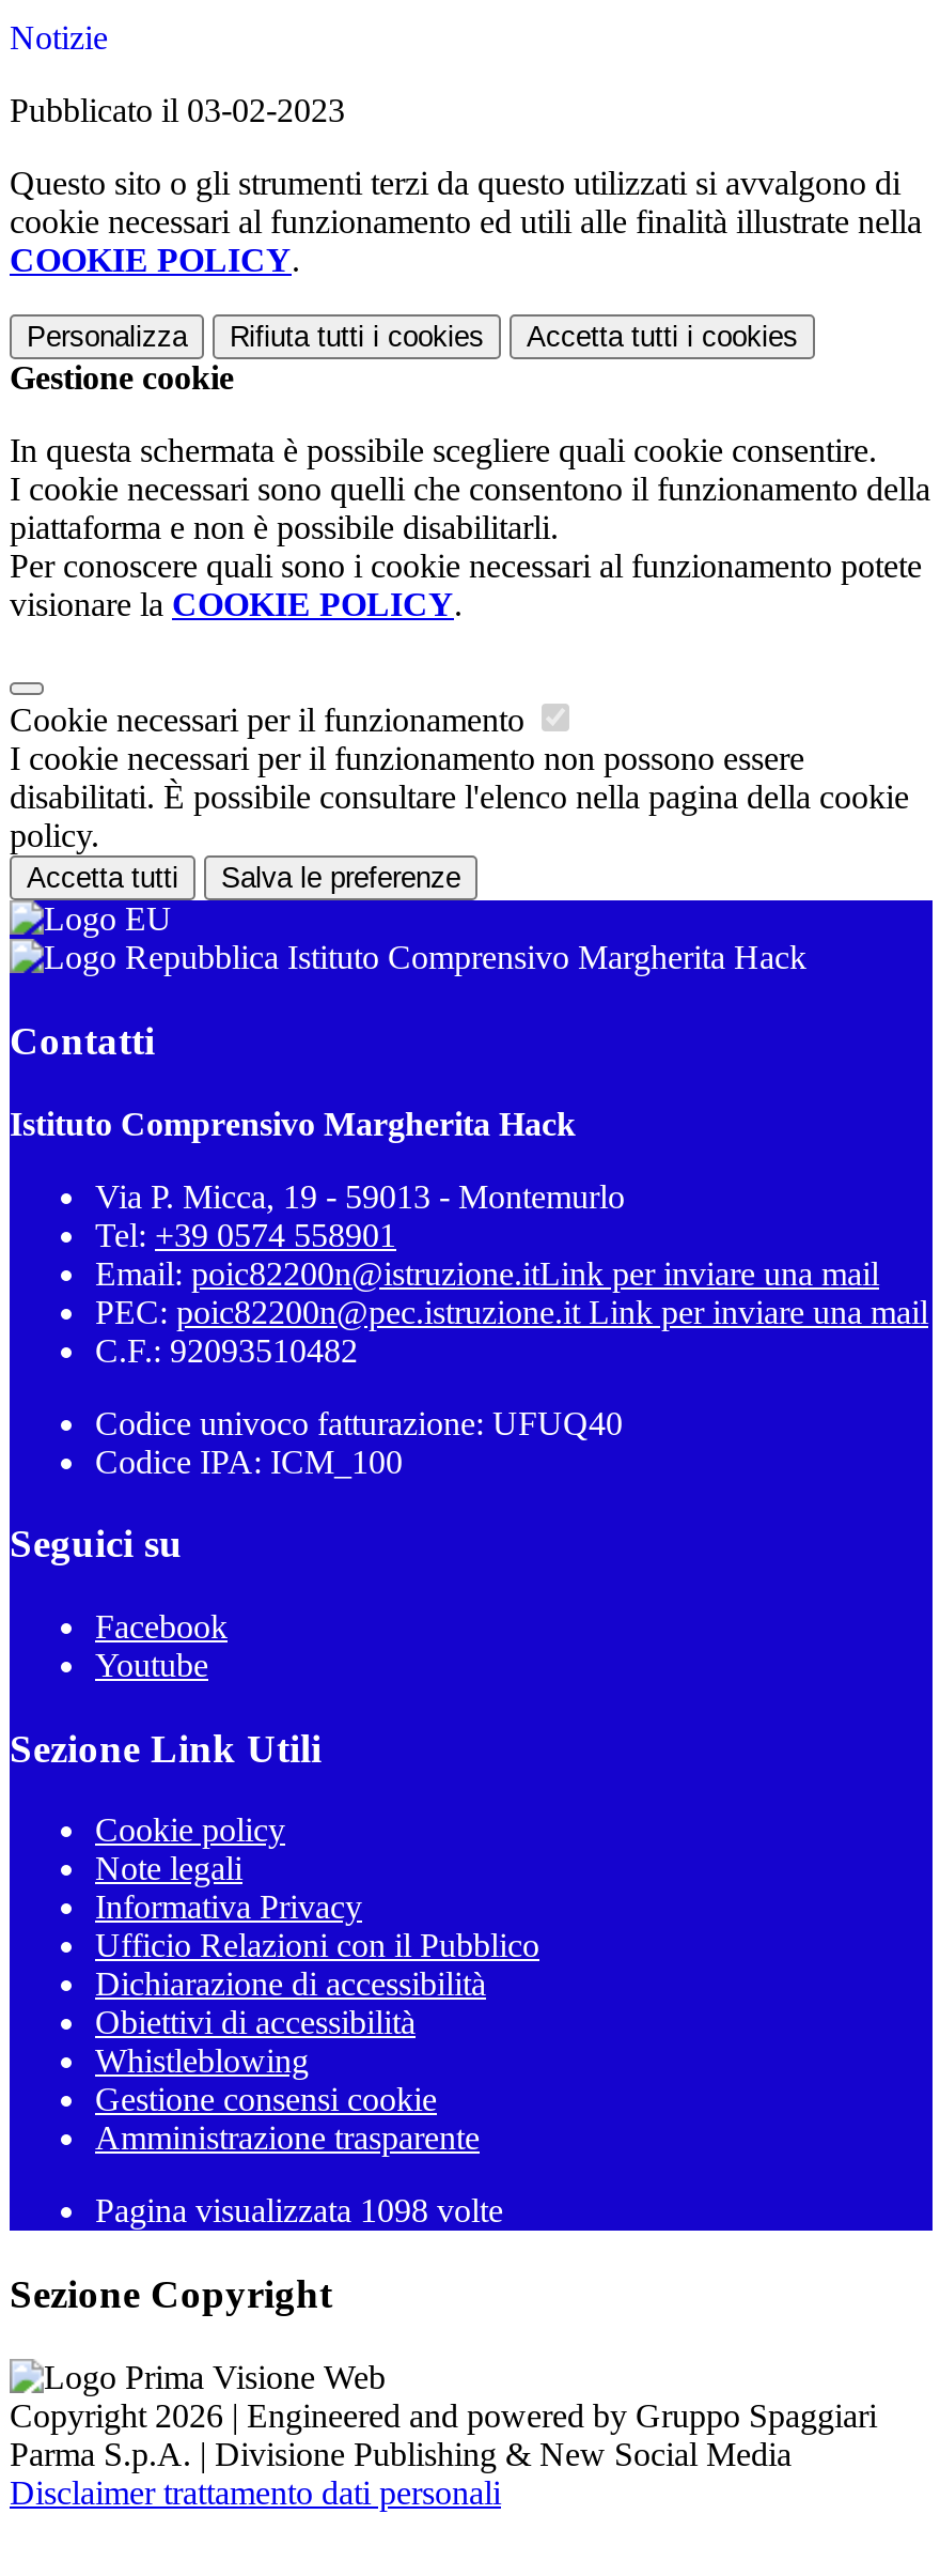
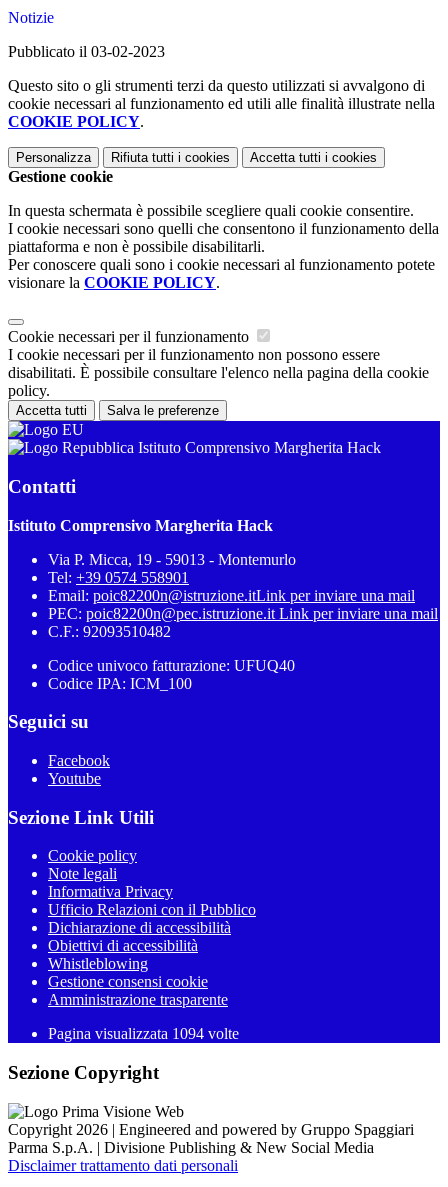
[95,2193,503,2229] Pagina visualizzata 1098 volte -> [48,1025,239,1042] Pagina visualizzata 1094 volte

